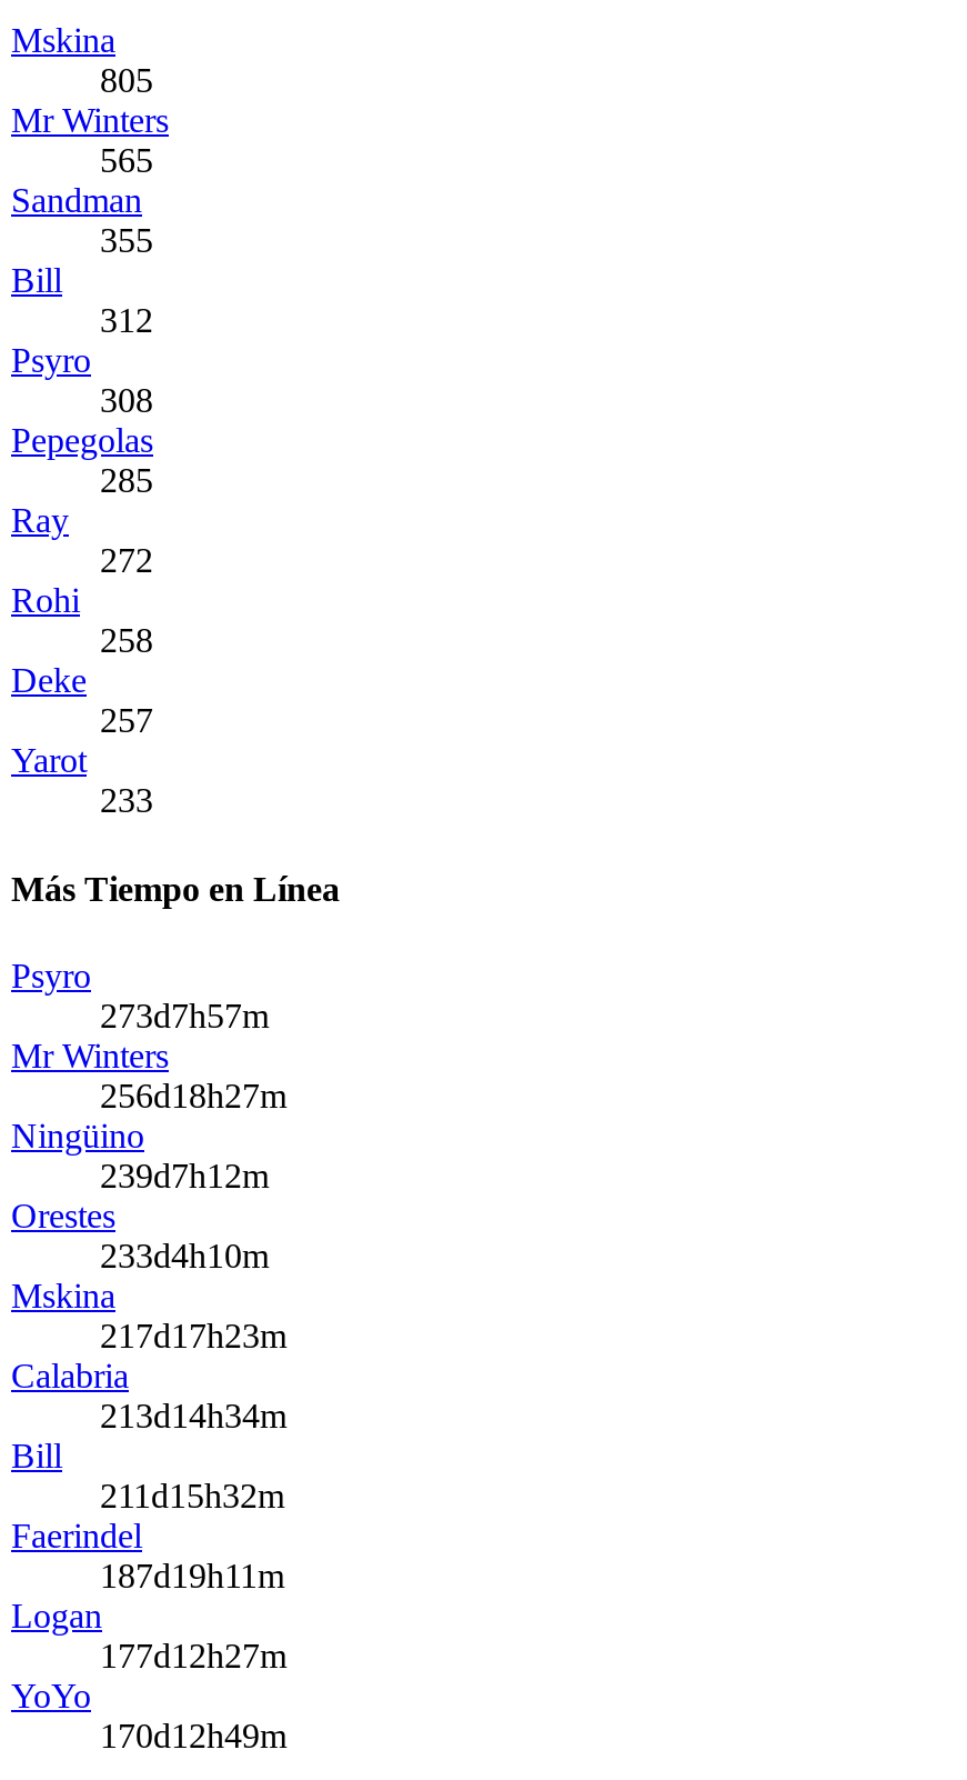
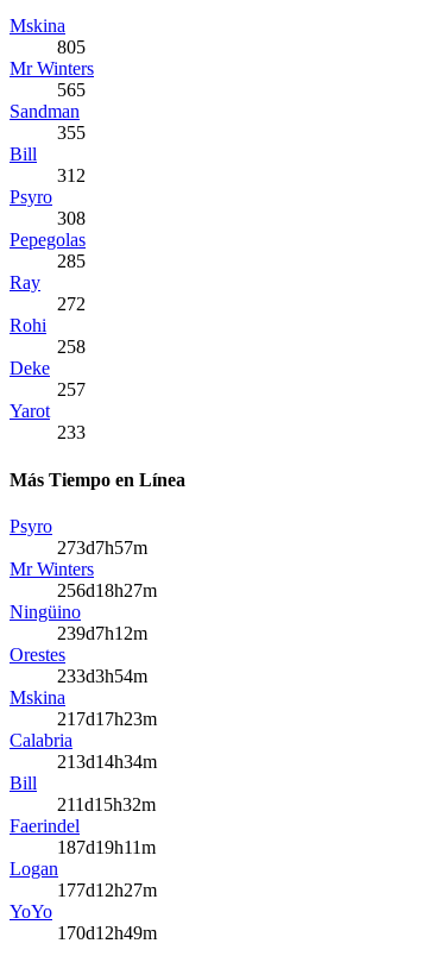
[100,1237,269,1274] 233d4h10m -> [57,666,147,686] 233d3h54m

